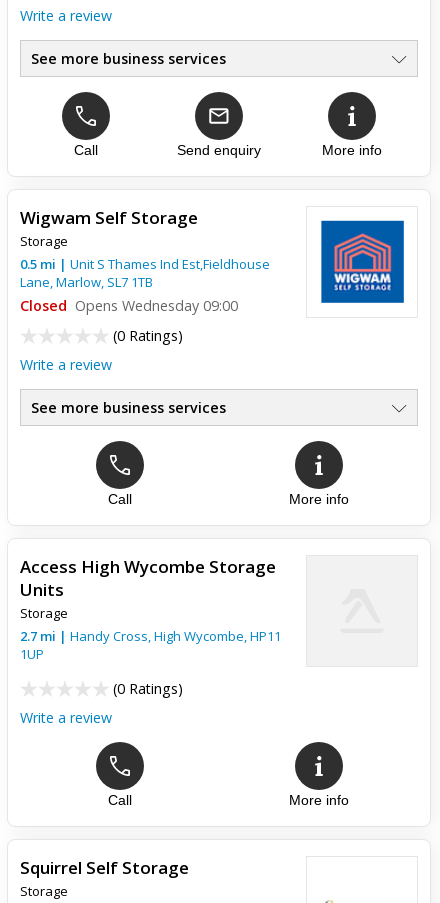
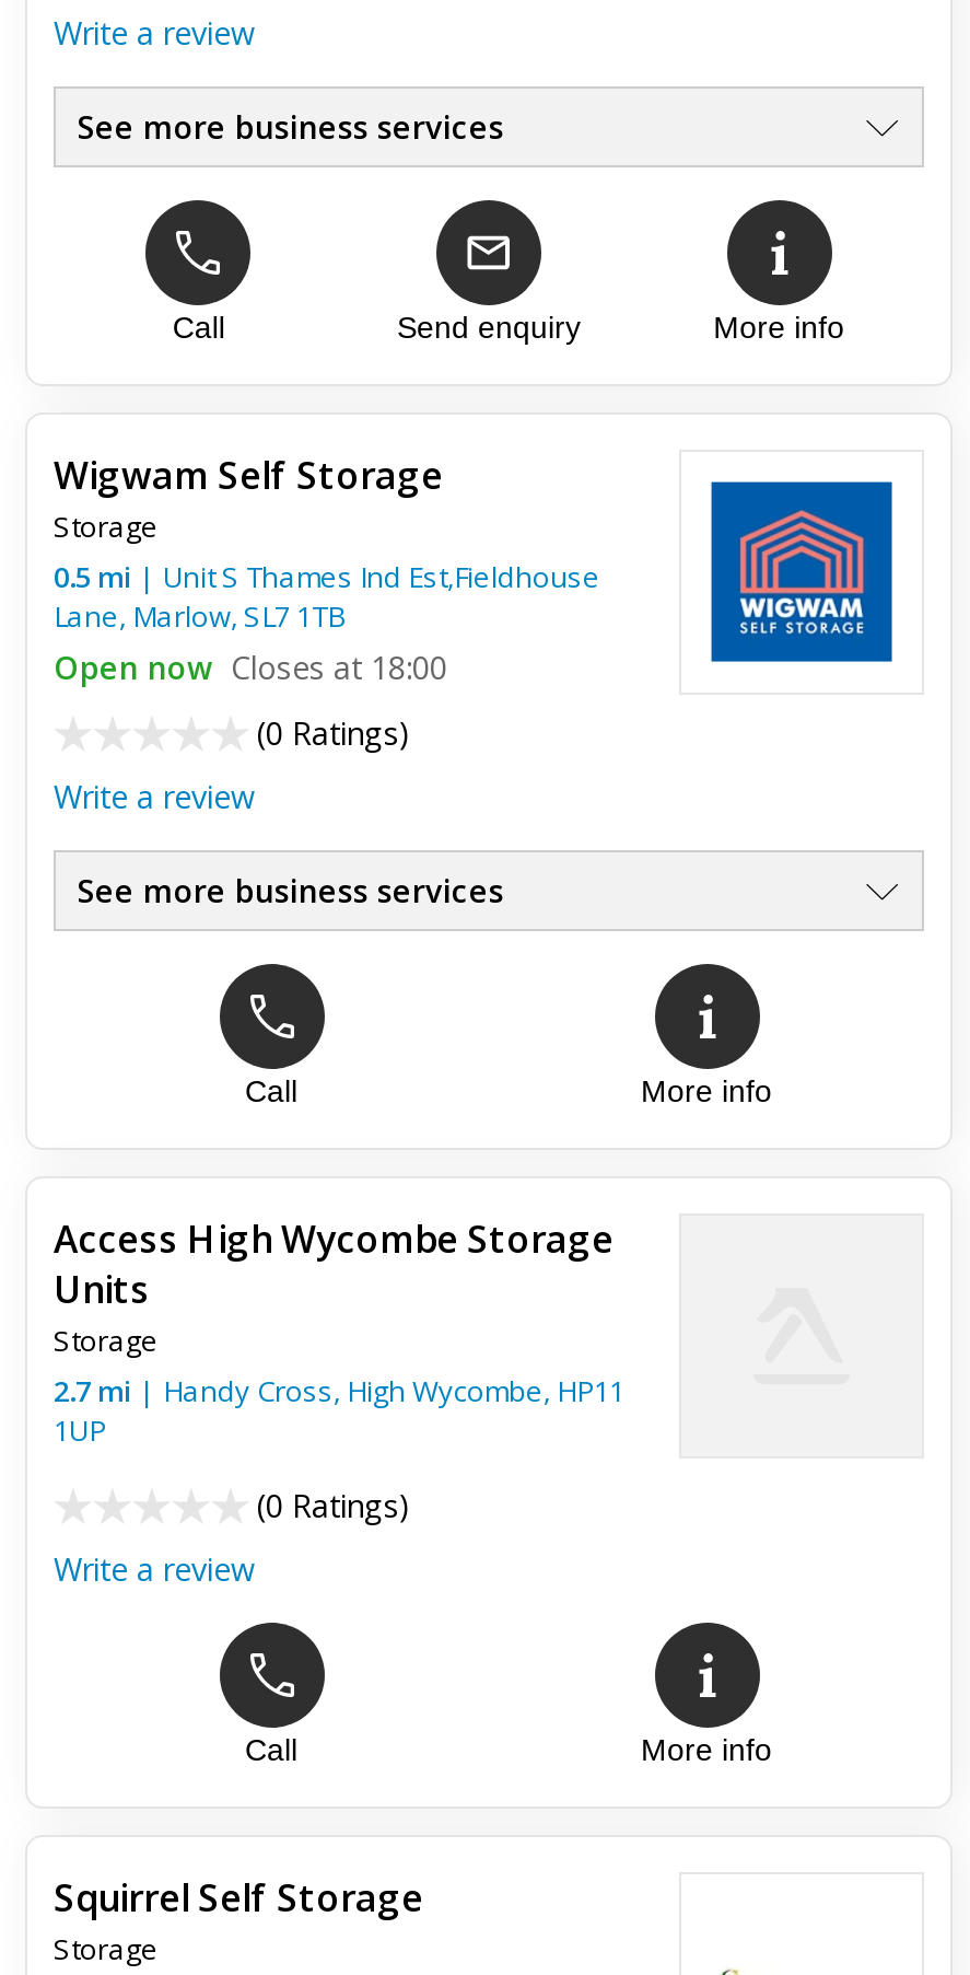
[20,296,238,315] Closed Opens Wednesday 09:00 -> [54,646,447,688] Open now Closes at 18:00

